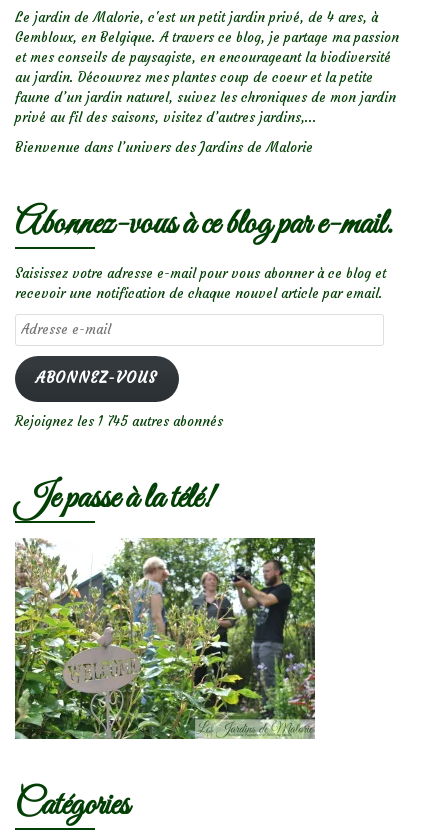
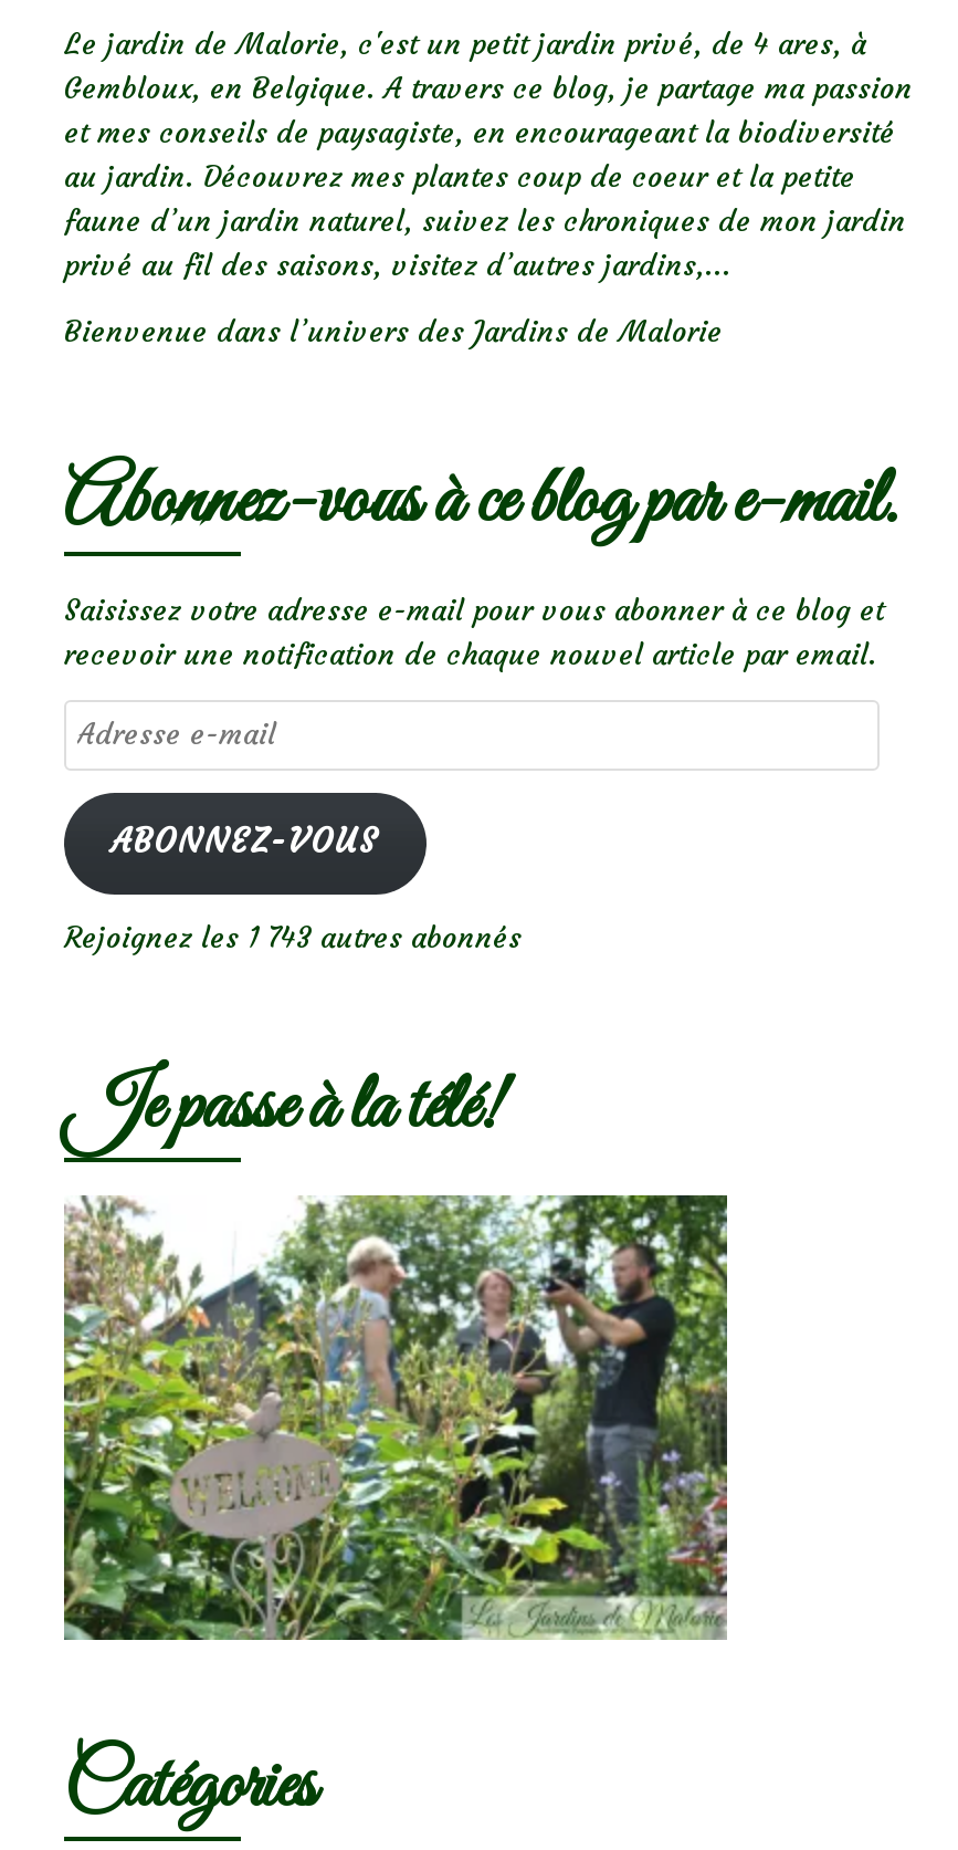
[15,413,223,430] Rejoignez les 1 745 autres abonnés -> [64,919,522,957] Rejoignez les 1 743 autres abonnés

